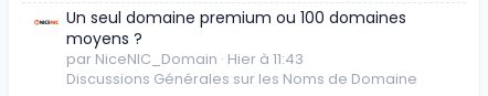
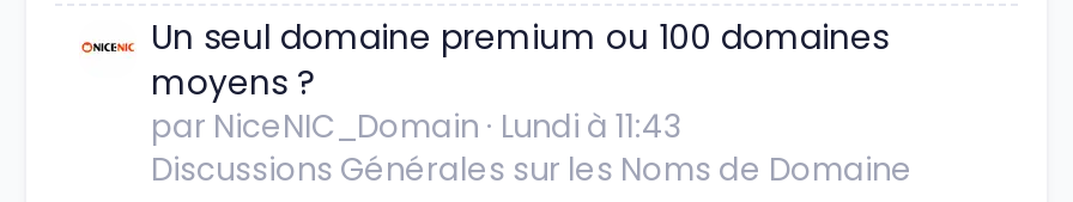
[66,48,304,69] par NiceNIC_Domain Hier à 11:43 -> [151,103,683,149] par NiceNIC_Domain Lundi à 11:43

